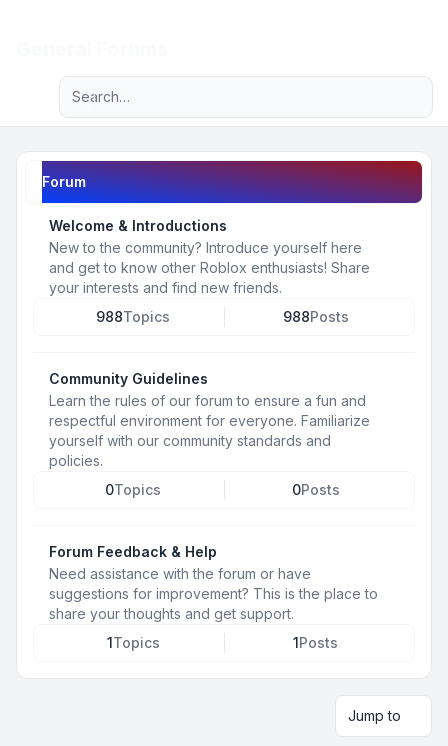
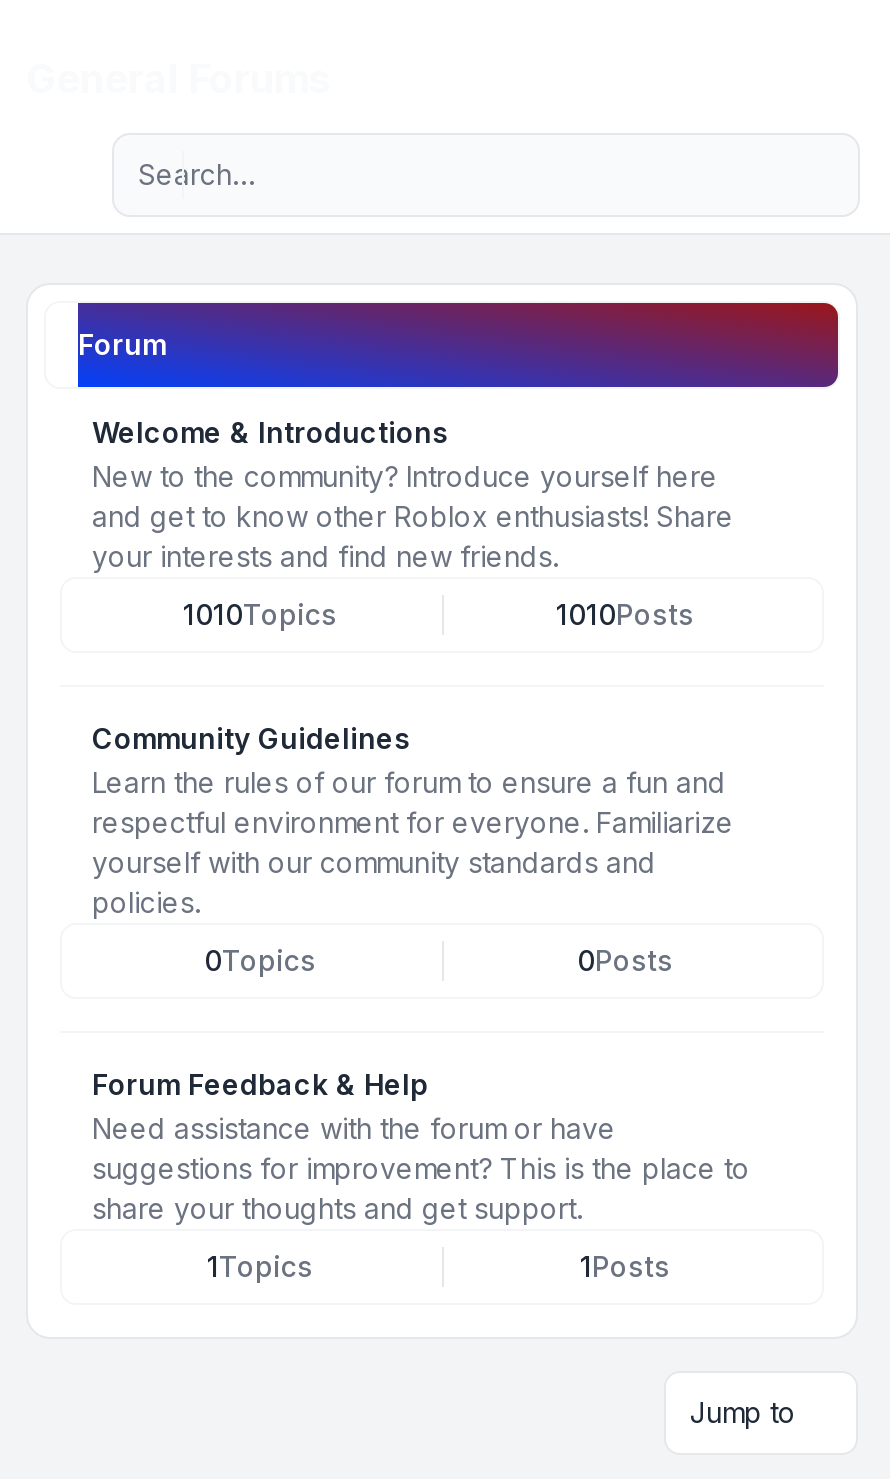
[96,308,170,325] 988Topics -> [183,597,337,631] 1010Topics
[282,308,348,325] 988Posts -> [556,597,694,631] 1010Posts

